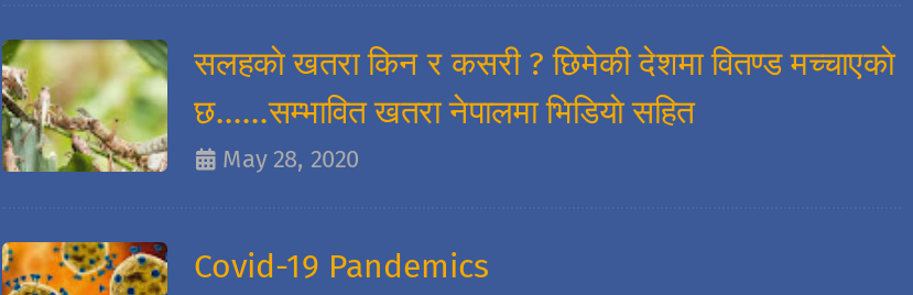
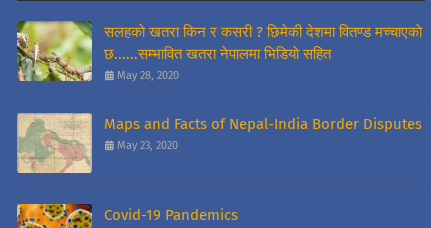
none -> [16,112,422,174] [image] | Maps and Facts of Nepal-India Border Disputes | May 23, 2020

